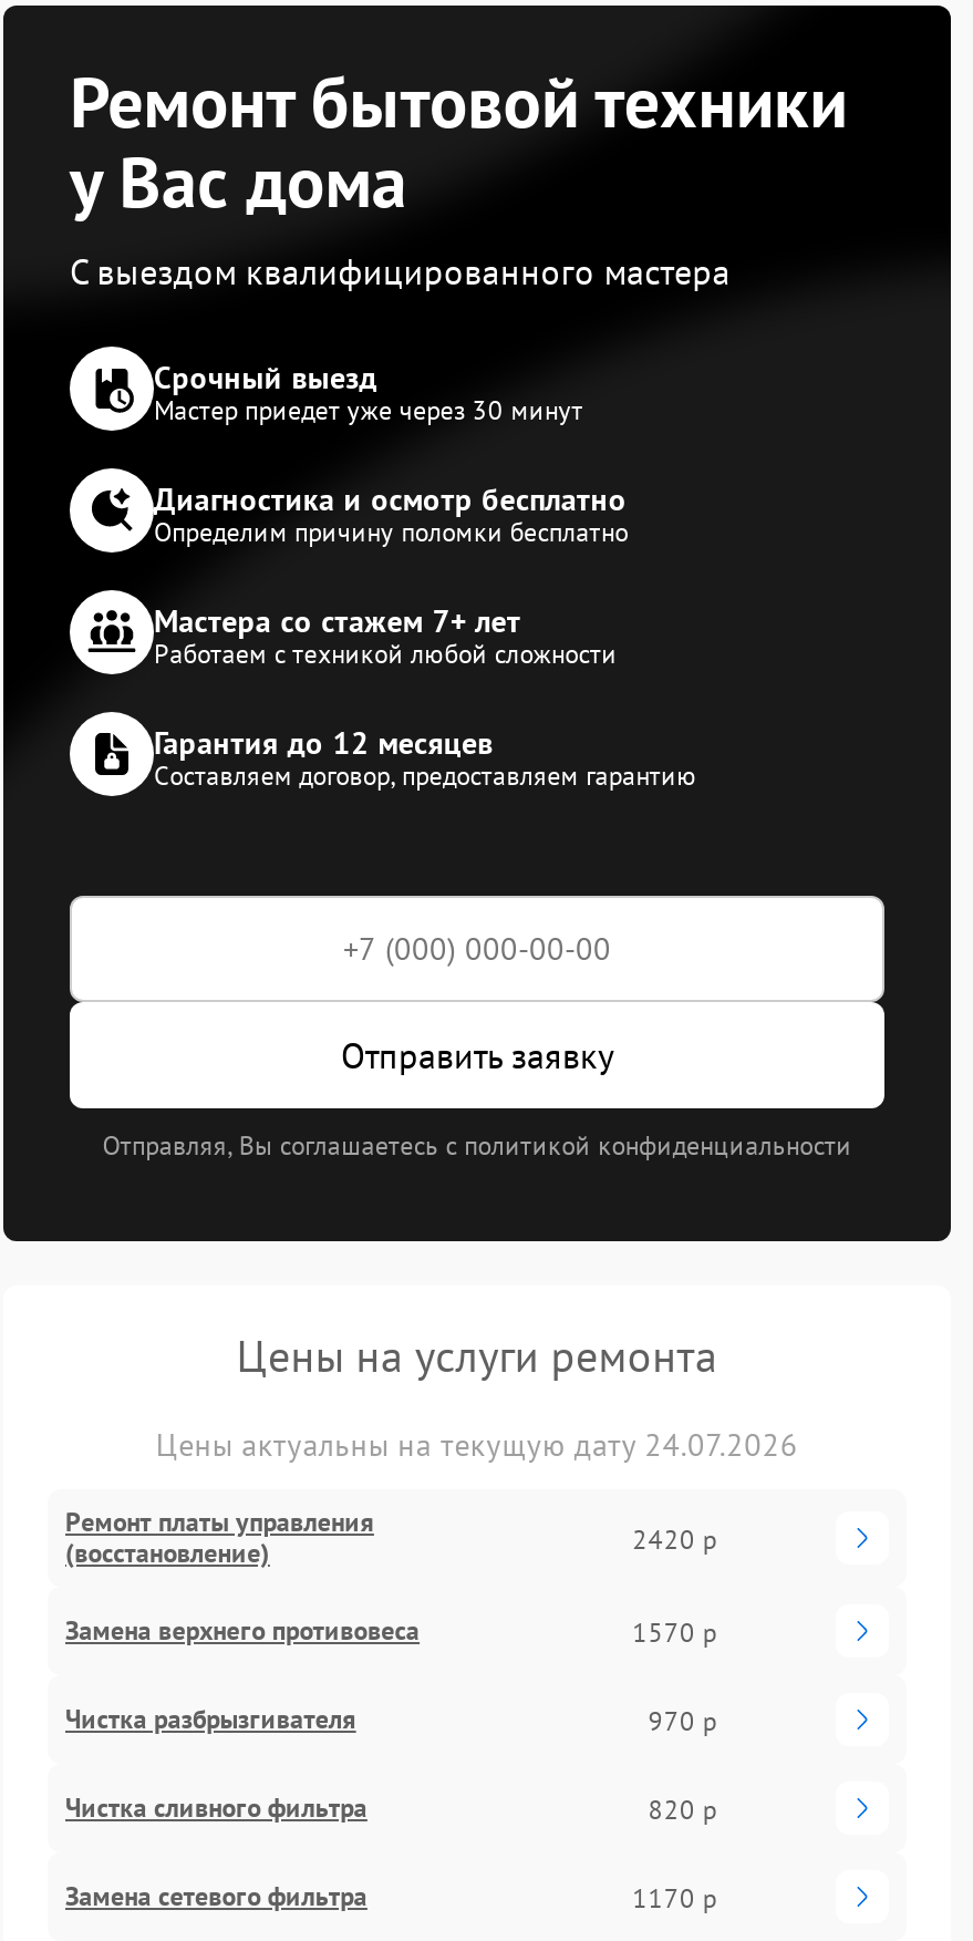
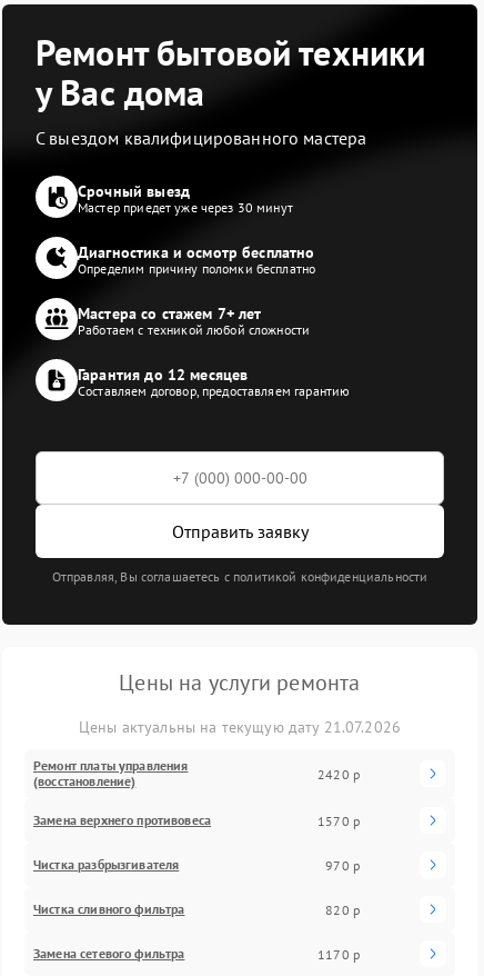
[156,1425,798,1465] Цены актуальны на текущую дату 24.07.2026 -> [79,717,401,737] Цены актуальны на текущую дату 21.07.2026

